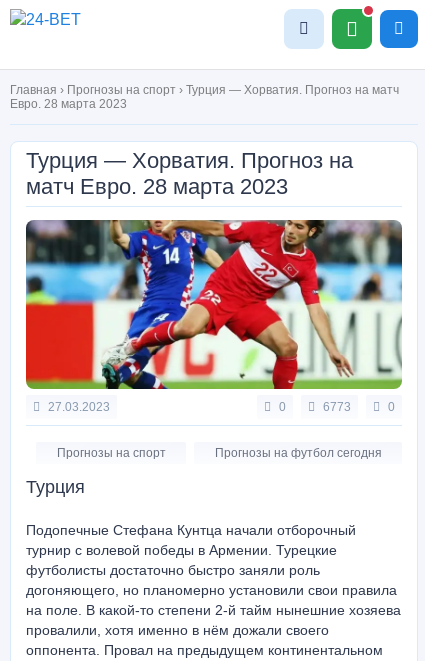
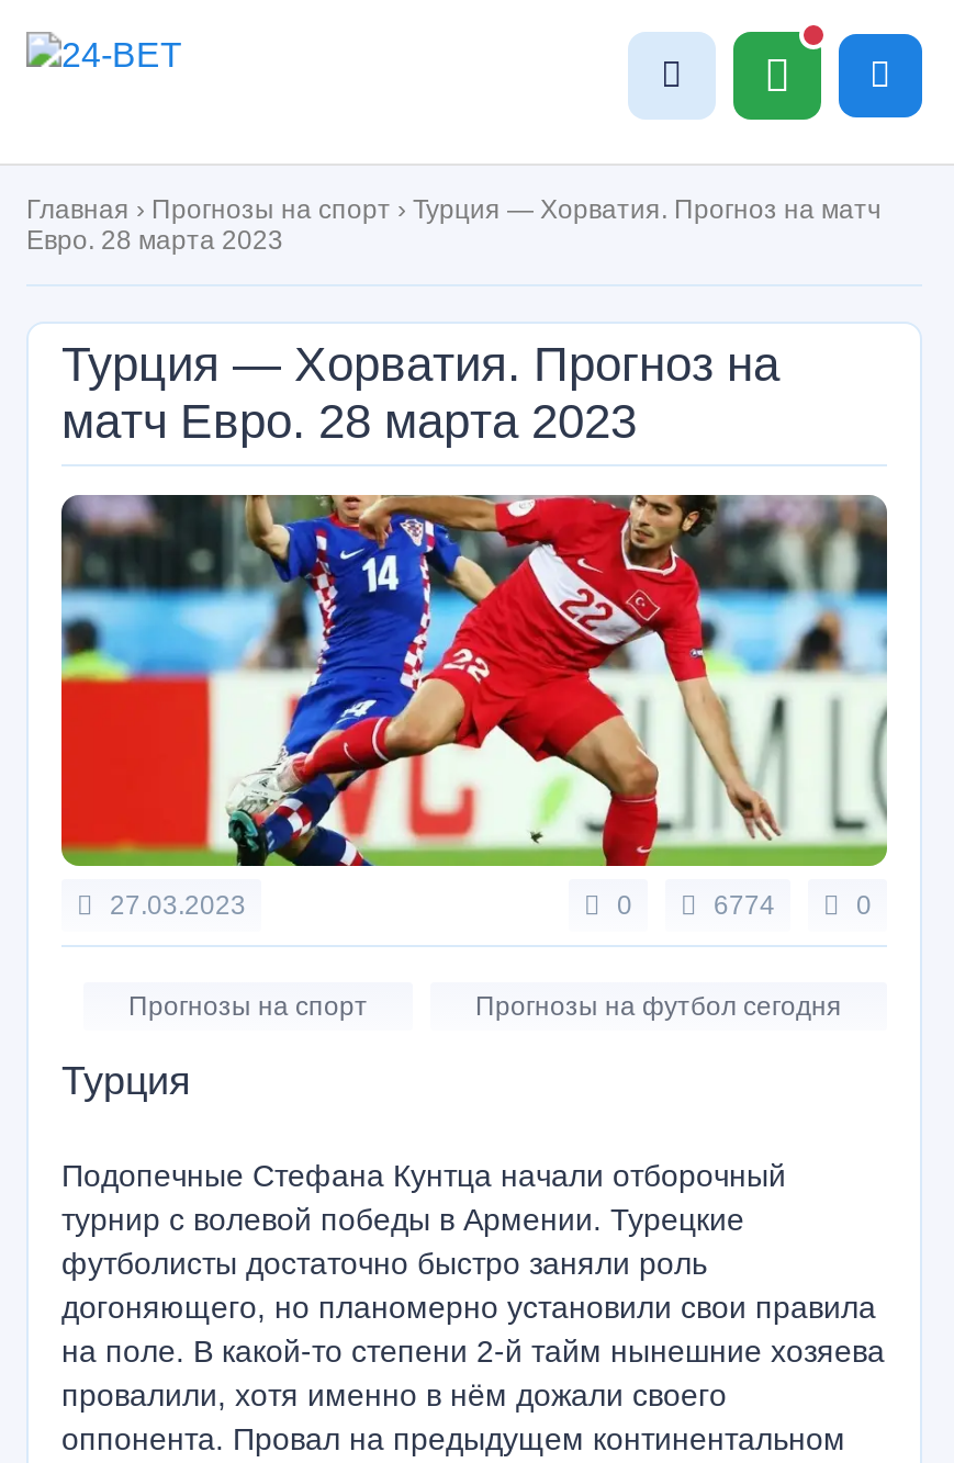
[323,400,351,414] 6773 -> [714,890,775,921] 6774

